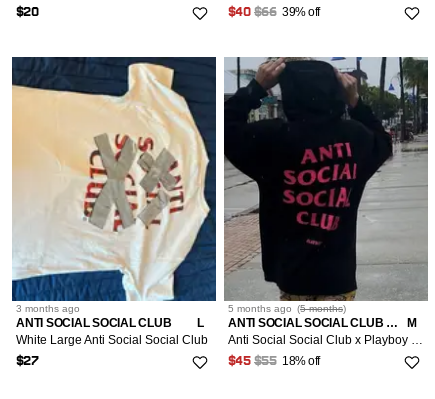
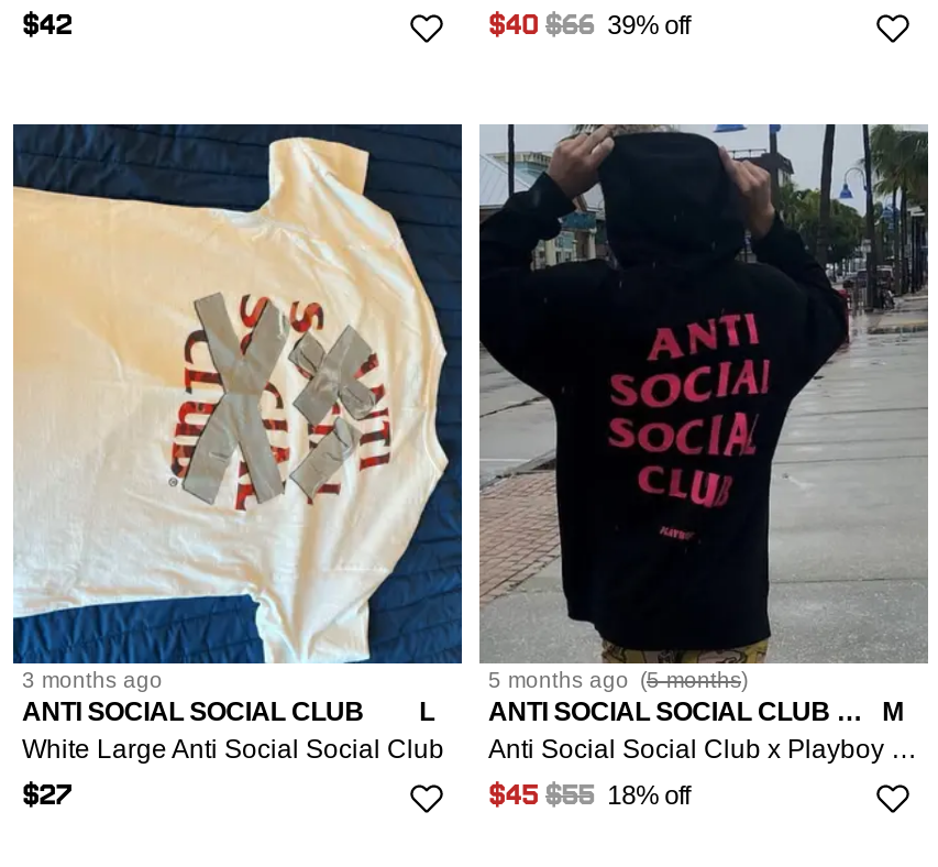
[16,7,38,19] $20 -> [22,13,71,40] $42

